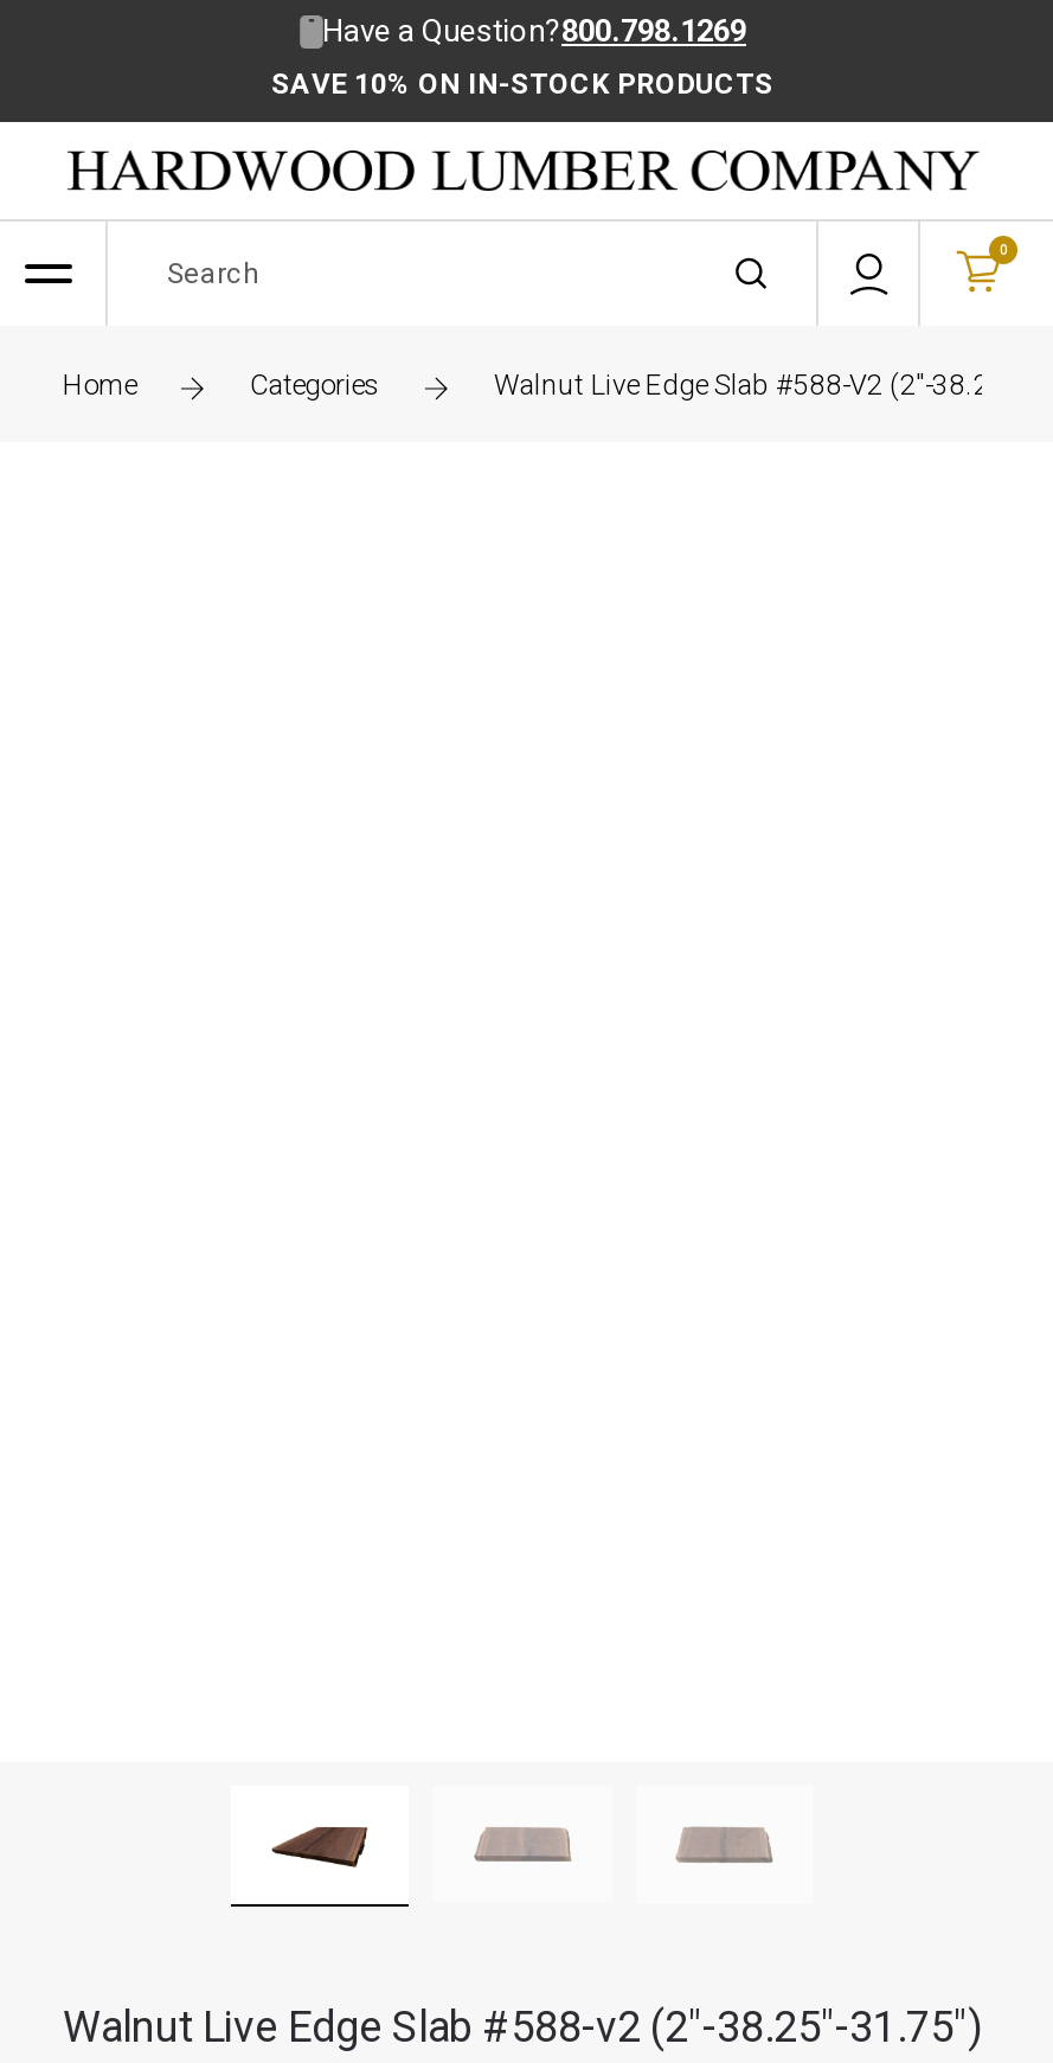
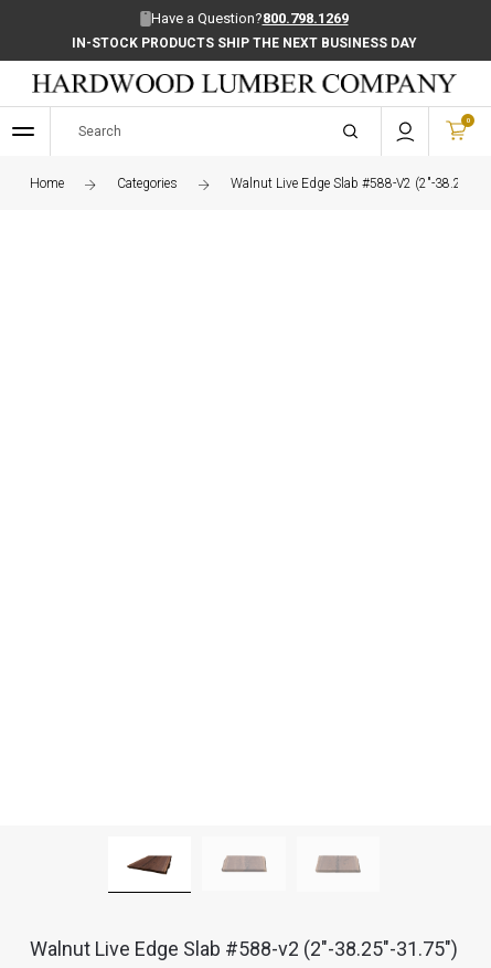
[271,68,773,101] SAVE 10% ON IN-STOCK PRODUCTS -> [71,35,417,51] IN-STOCK PRODUCTS SHIP THE NEXT BUSINESS DAY

